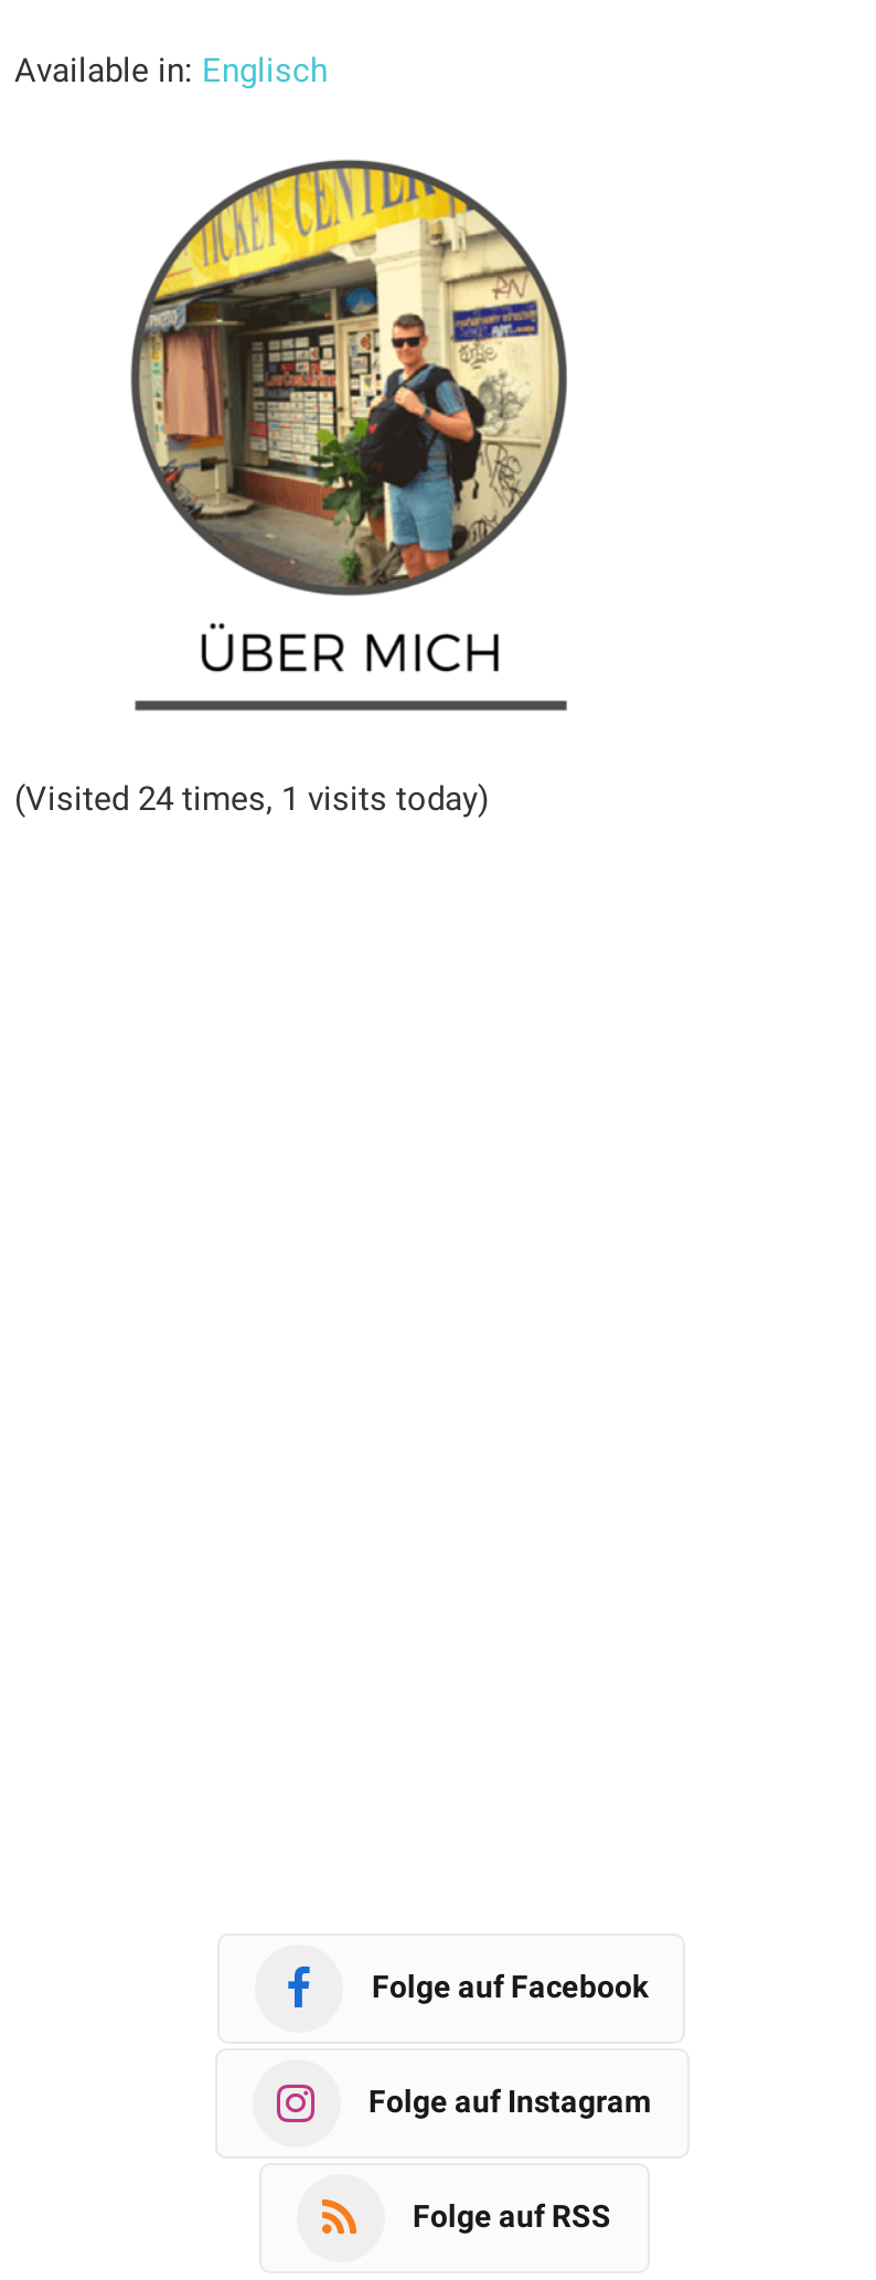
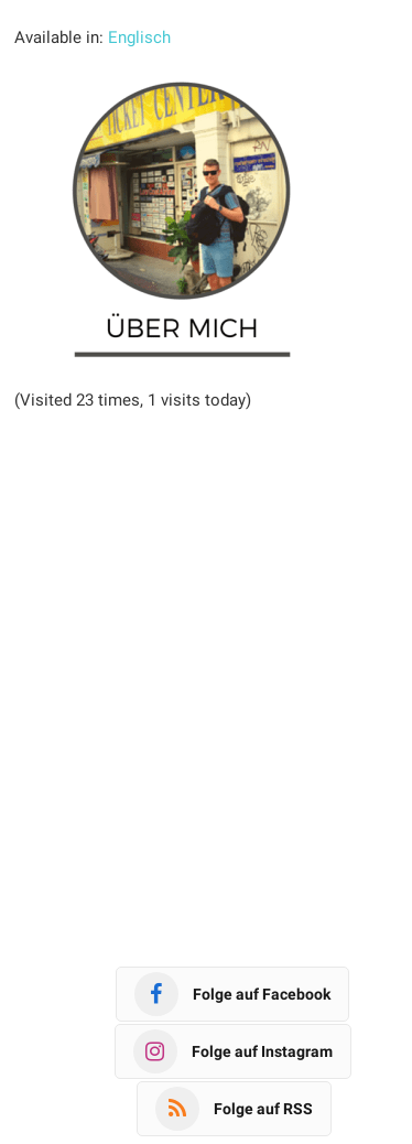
[14,778,489,818] (Visited 24 times, 1 visits today) -> [14,390,251,410] (Visited 23 times, 1 visits today)

